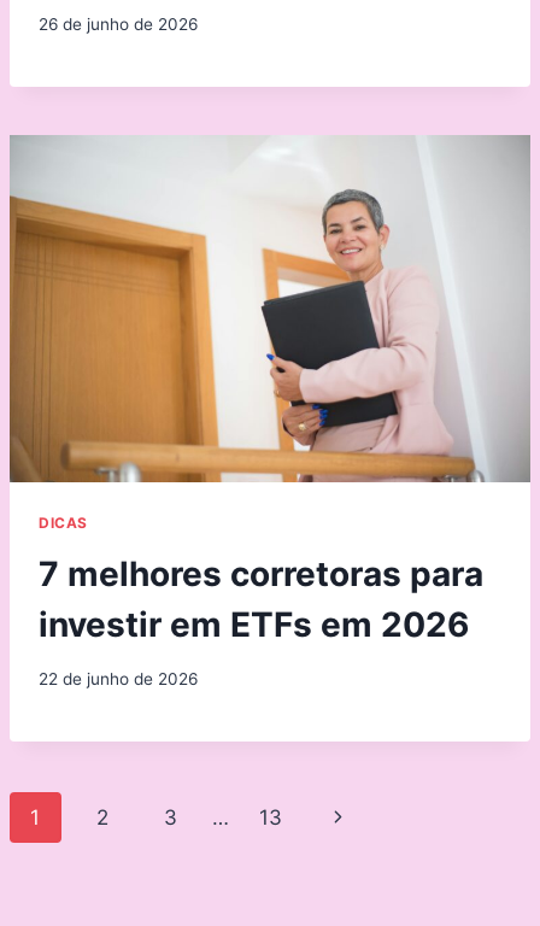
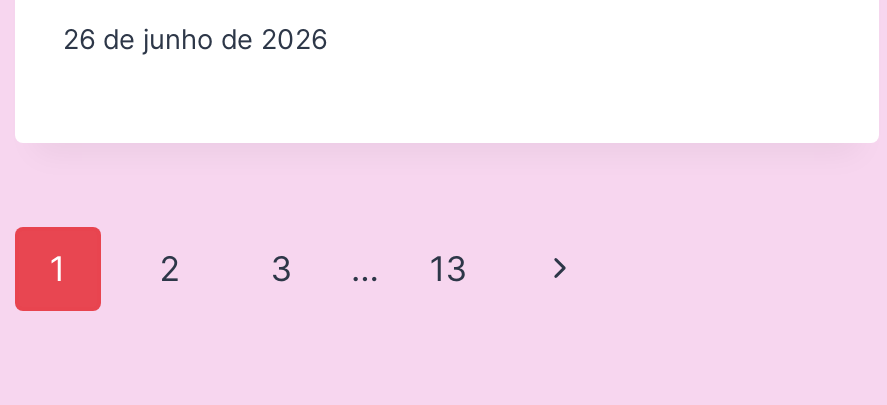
[8,134,532,688] [image] | DICAS | 7 melhores corretoras para | investir em ETFs em 2026 | 22 de junho de 2026 -> none

